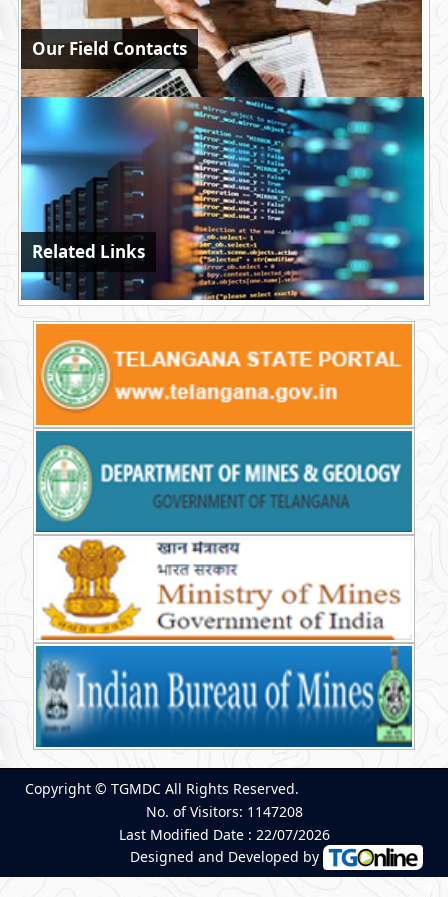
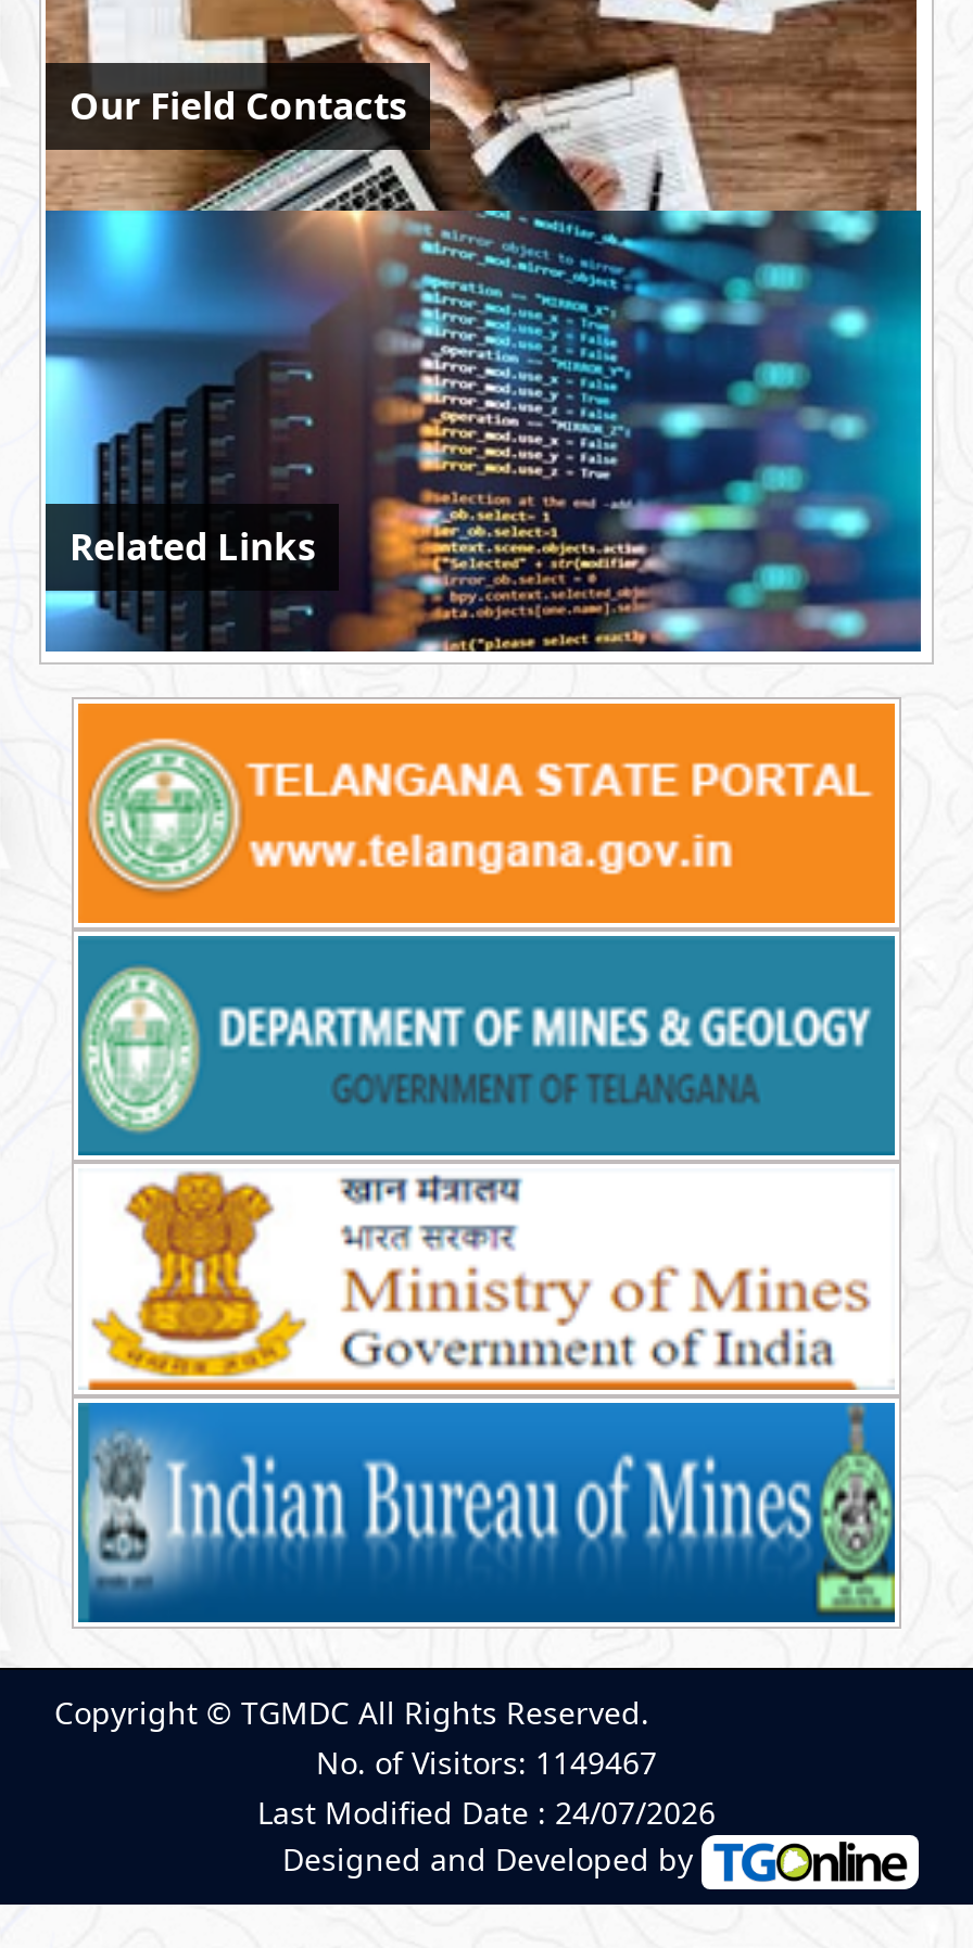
[145,802,302,821] No. of Visitors: 1147208 -> [316,1741,657,1783] No. of Visitors: 1149467
[118,825,329,844] Last Modified Date : 22/07/2026 -> [257,1791,716,1833] Last Modified Date : 24/07/2026

